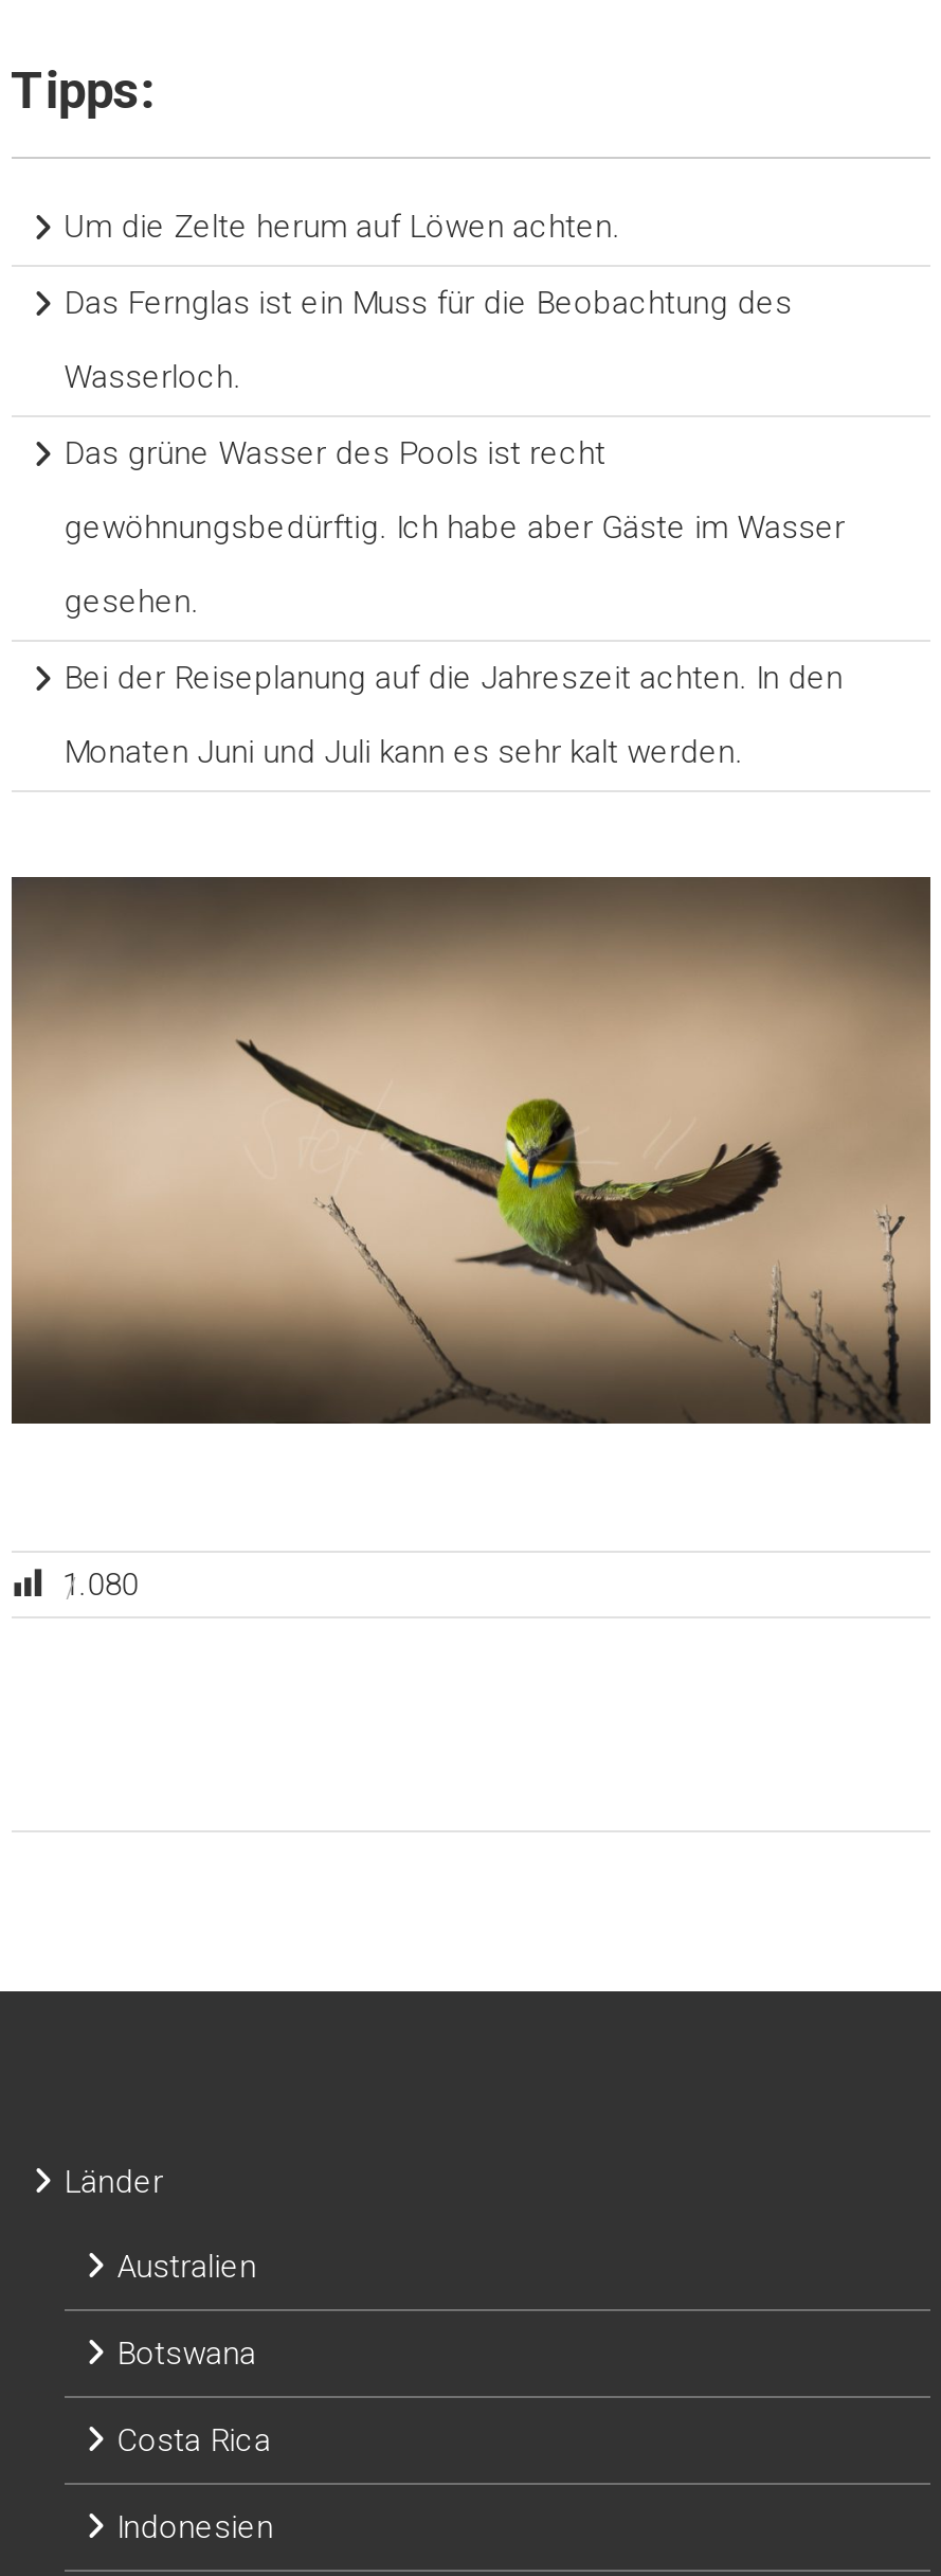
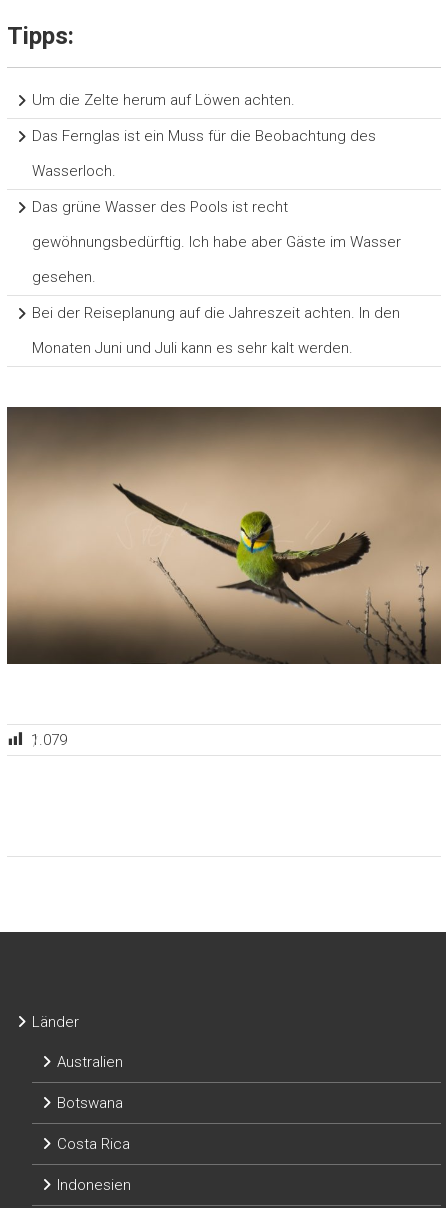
[62,1565,138,1603] 1.080 -> [31,731,67,749] 1.079

